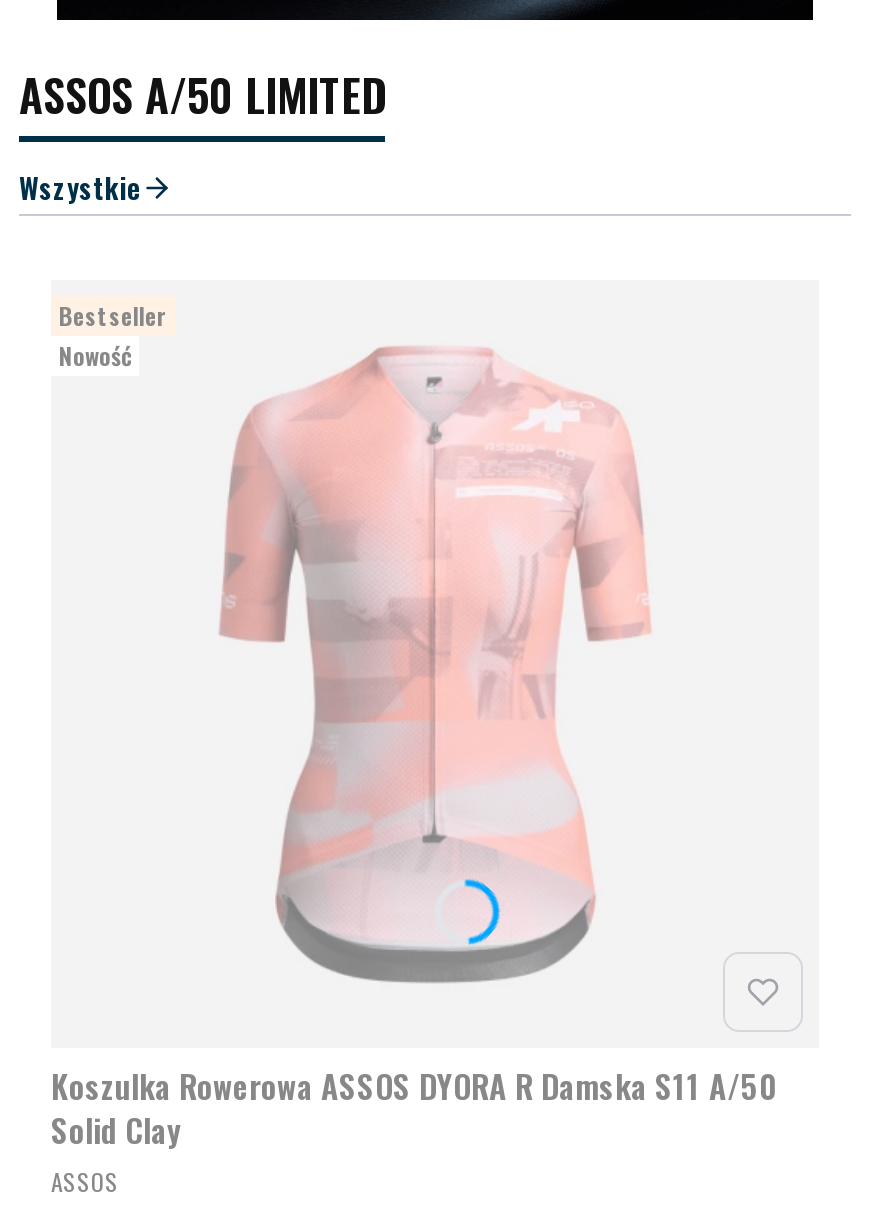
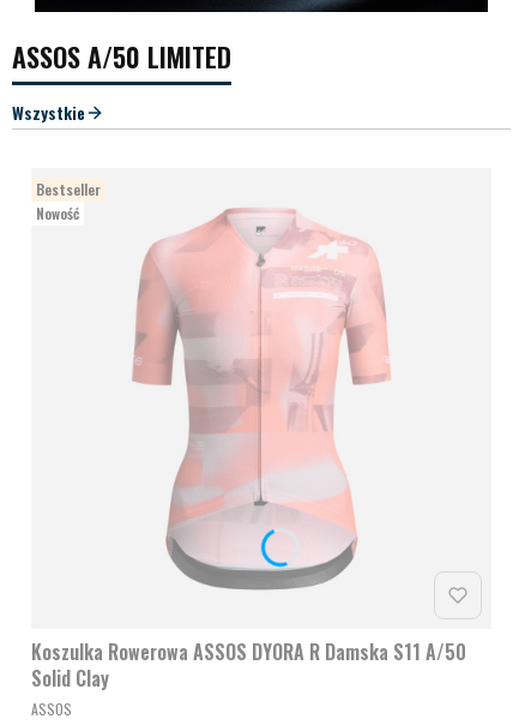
[435,878,501,944] [image] -> [260,528,300,568] [image]

